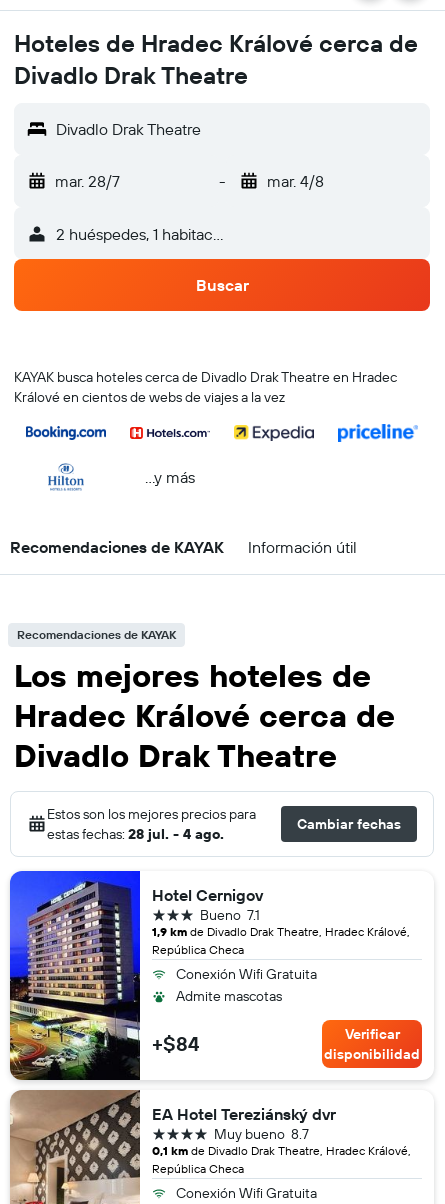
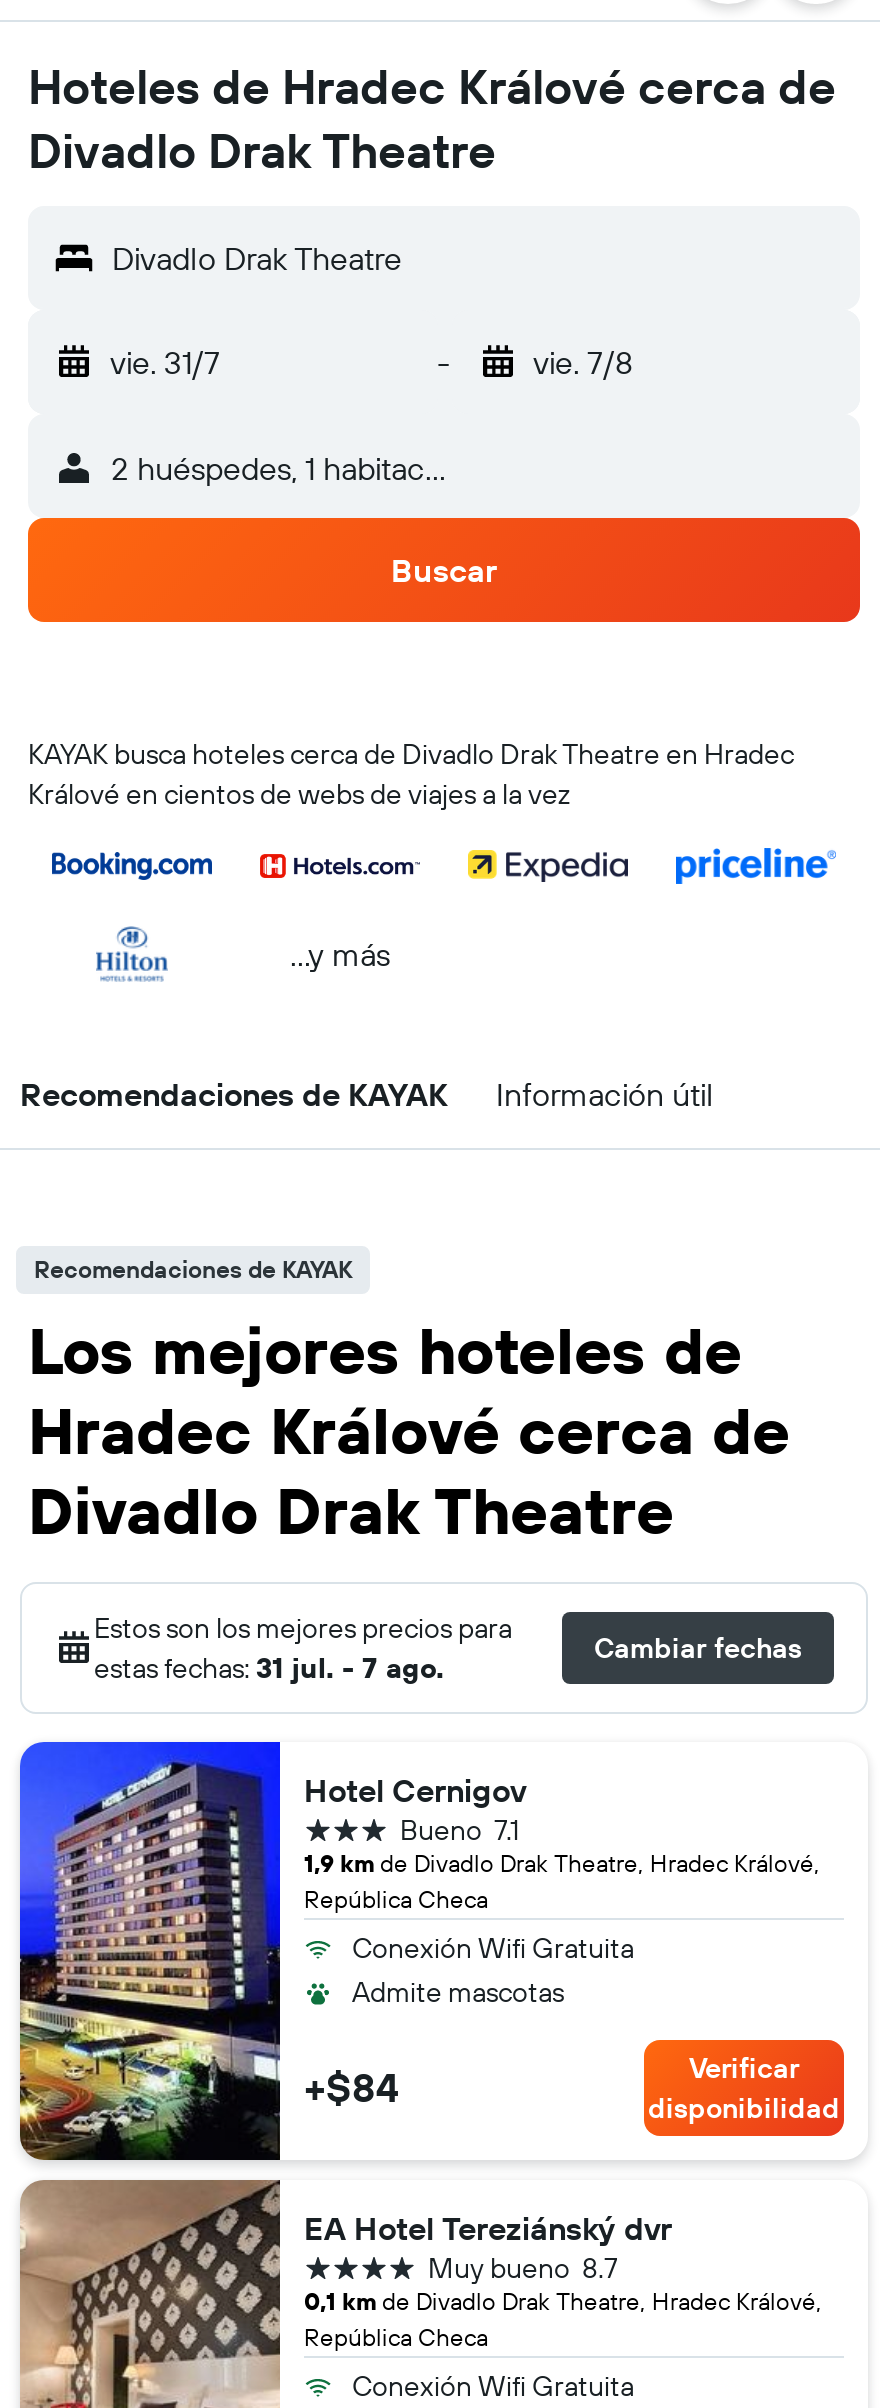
[55,171,120,191] mar. 28/7 -> [110,342,220,382] vie. 31/7
[266,171,323,191] mar. 4/8 -> [533,342,633,382] vie. 7/8
[47,825,224,843] estas fechas: 28 jul. - 4 ago. -> [94,1650,444,1686] estas fechas: 31 jul. - 7 ago.

